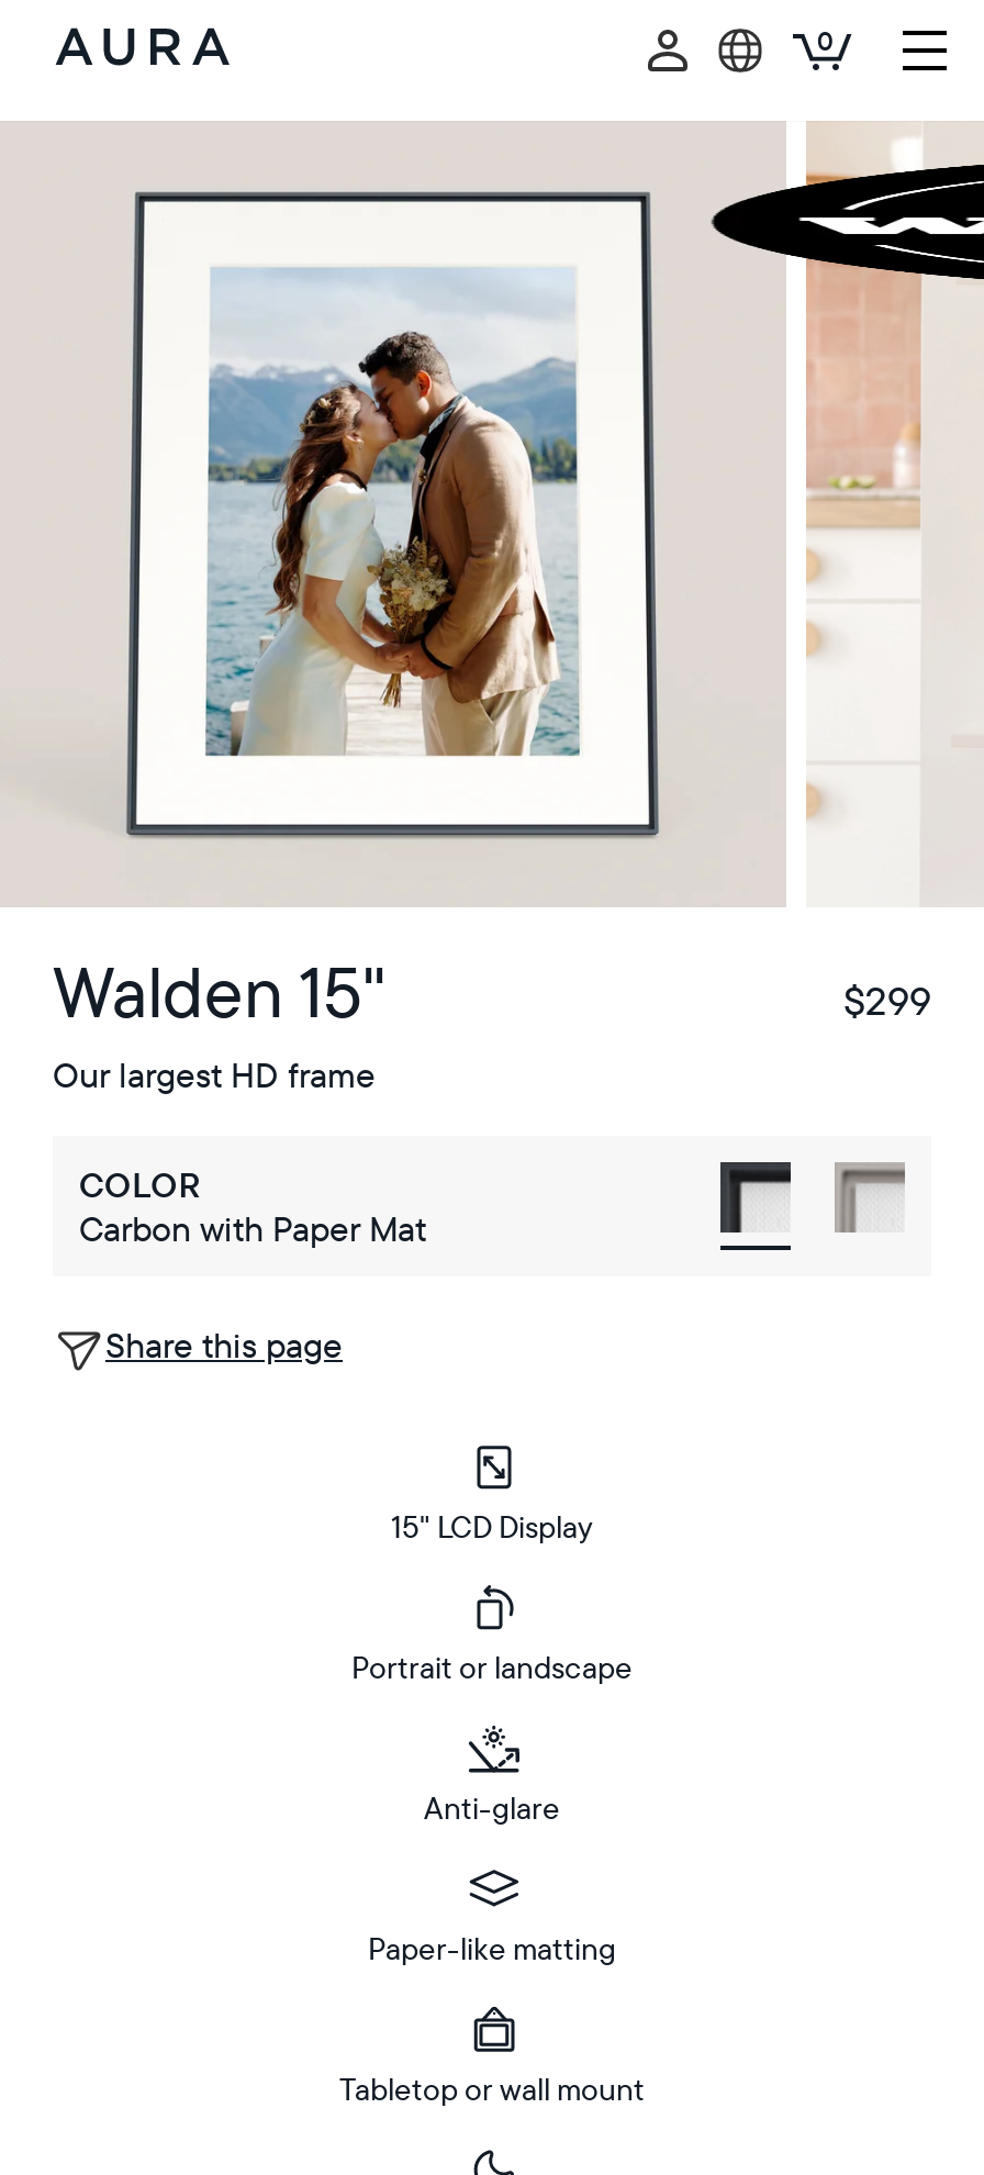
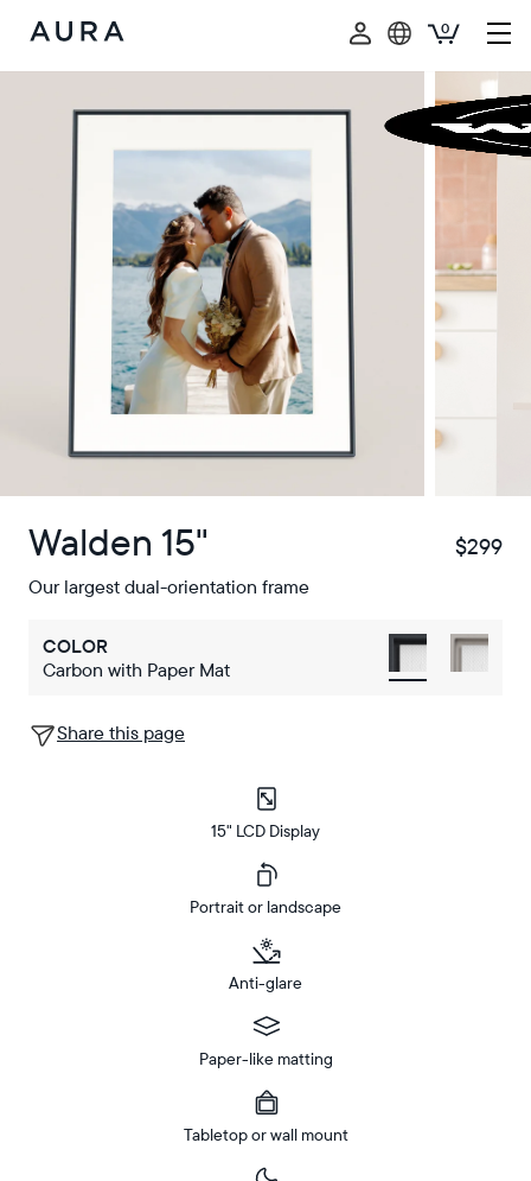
[53,1053,376,1097] Our largest HD frame -> [28,575,309,599] Our largest dual-orientation frame

